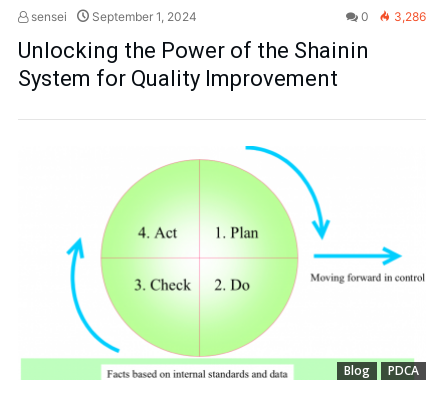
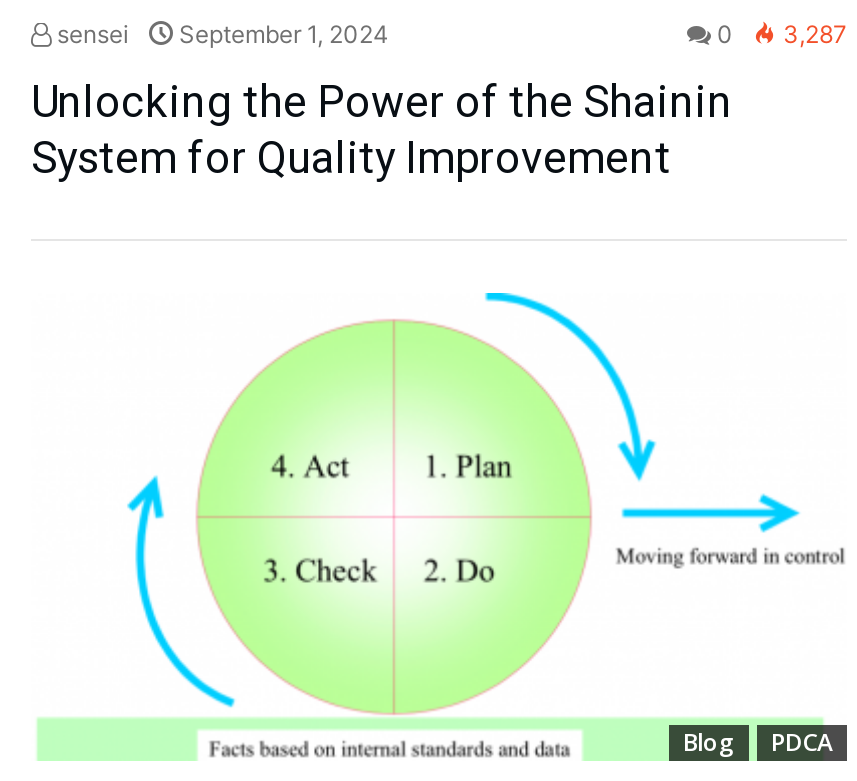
[358,9,426,24] 0 3,286 -> [711,19,847,49] 0 3,287

